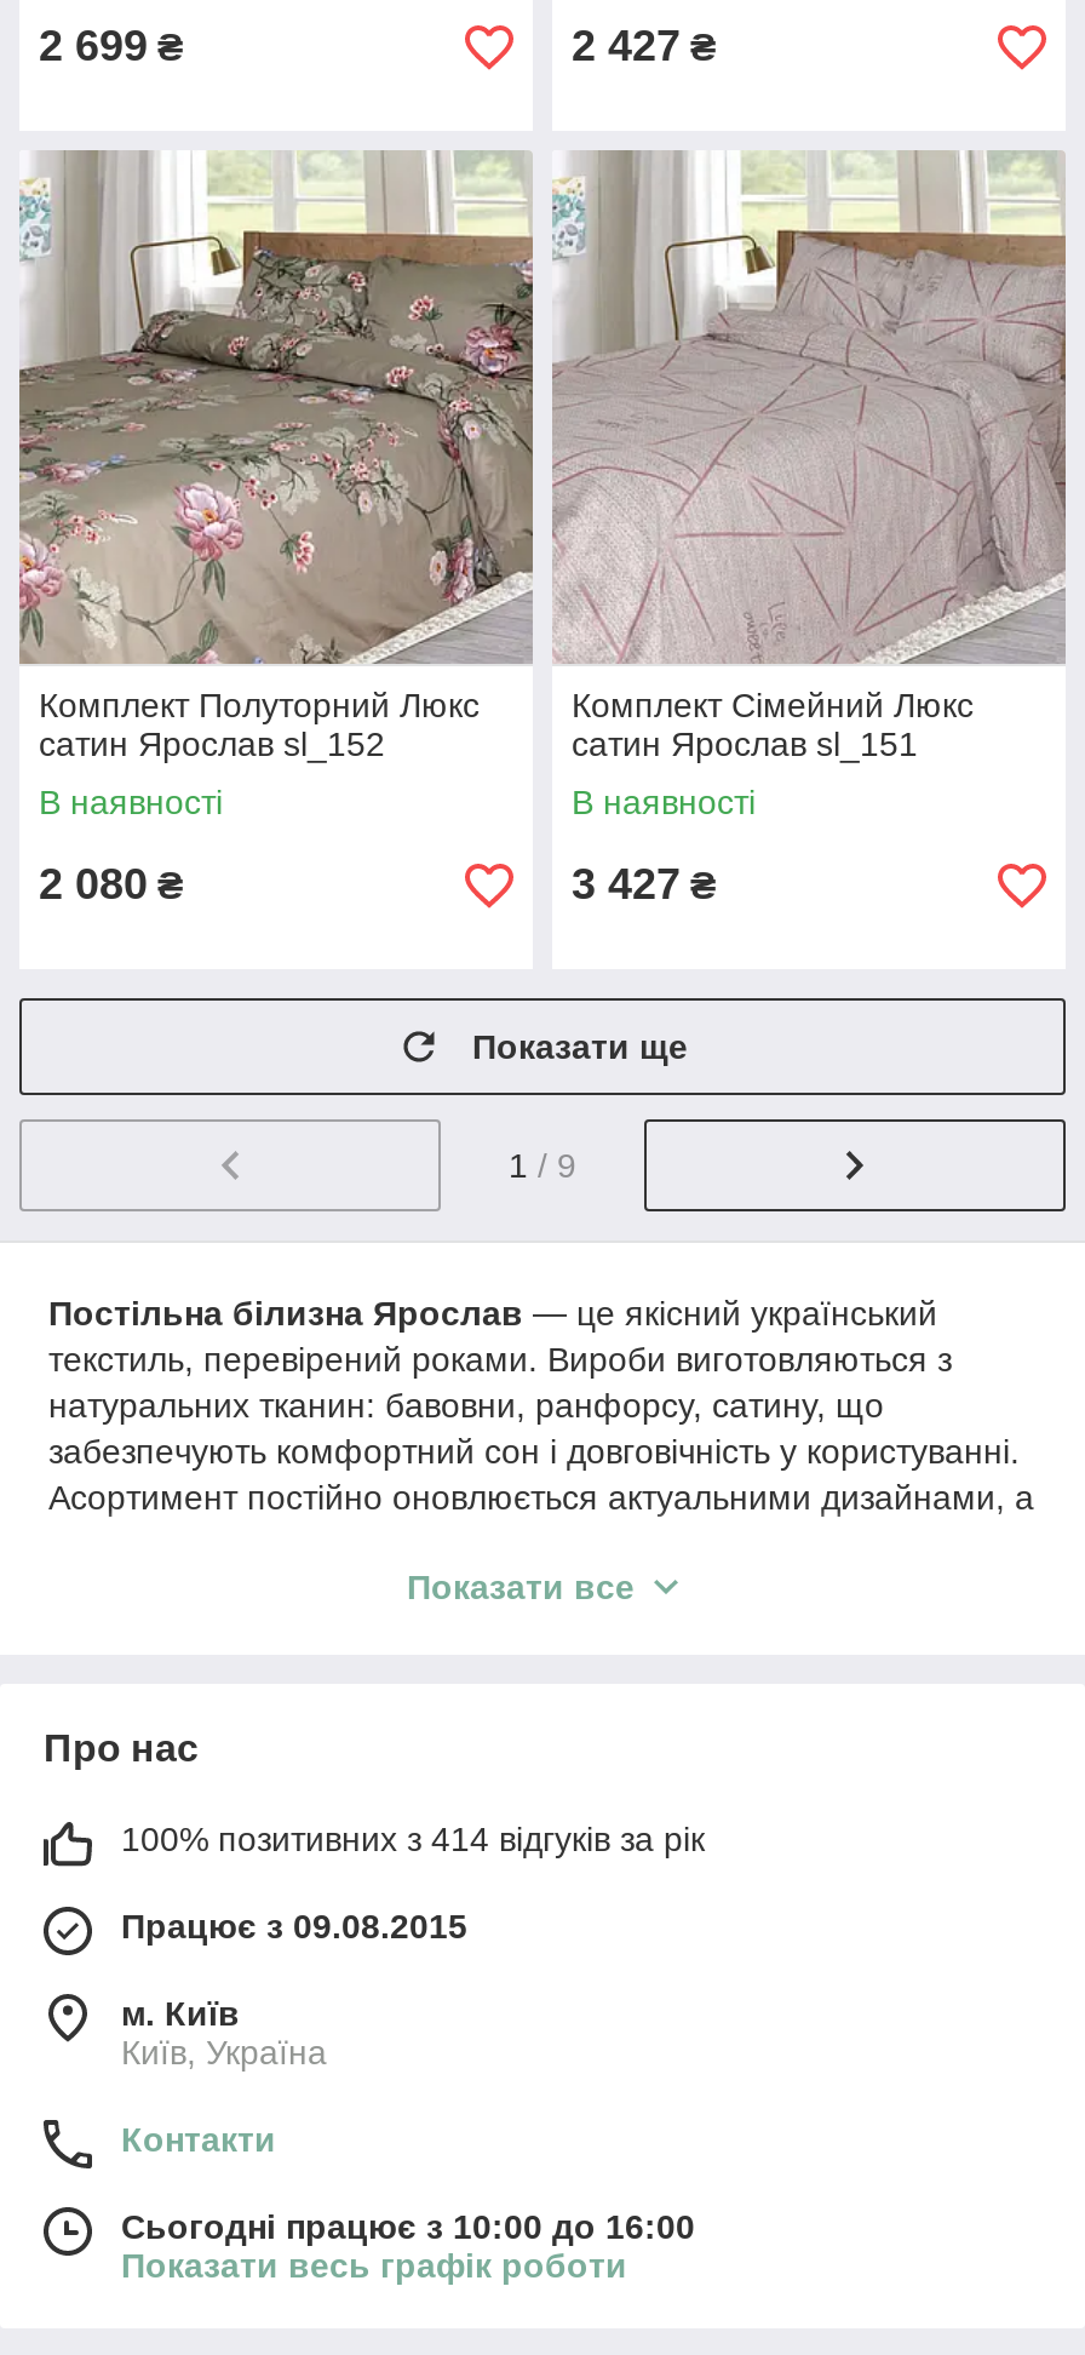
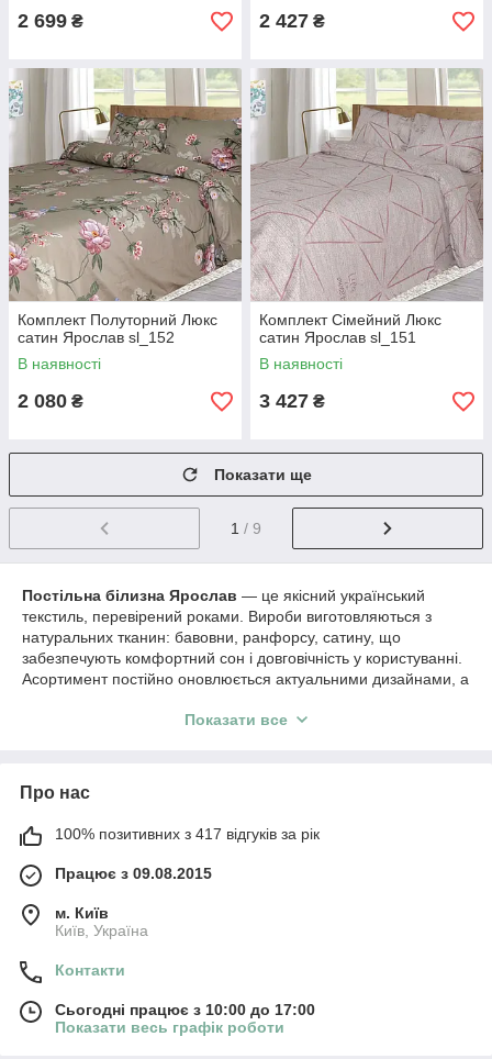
[121,1820,705,1858] 100% позитивних з 414 відгуків за рік -> [55,825,320,843] 100% позитивних з 417 відгуків за рік
[121,2207,695,2246] Сьогодні працює з 10:00 до 16:00 -> [55,1001,315,1018] Сьогодні працює з 10:00 до 17:00

